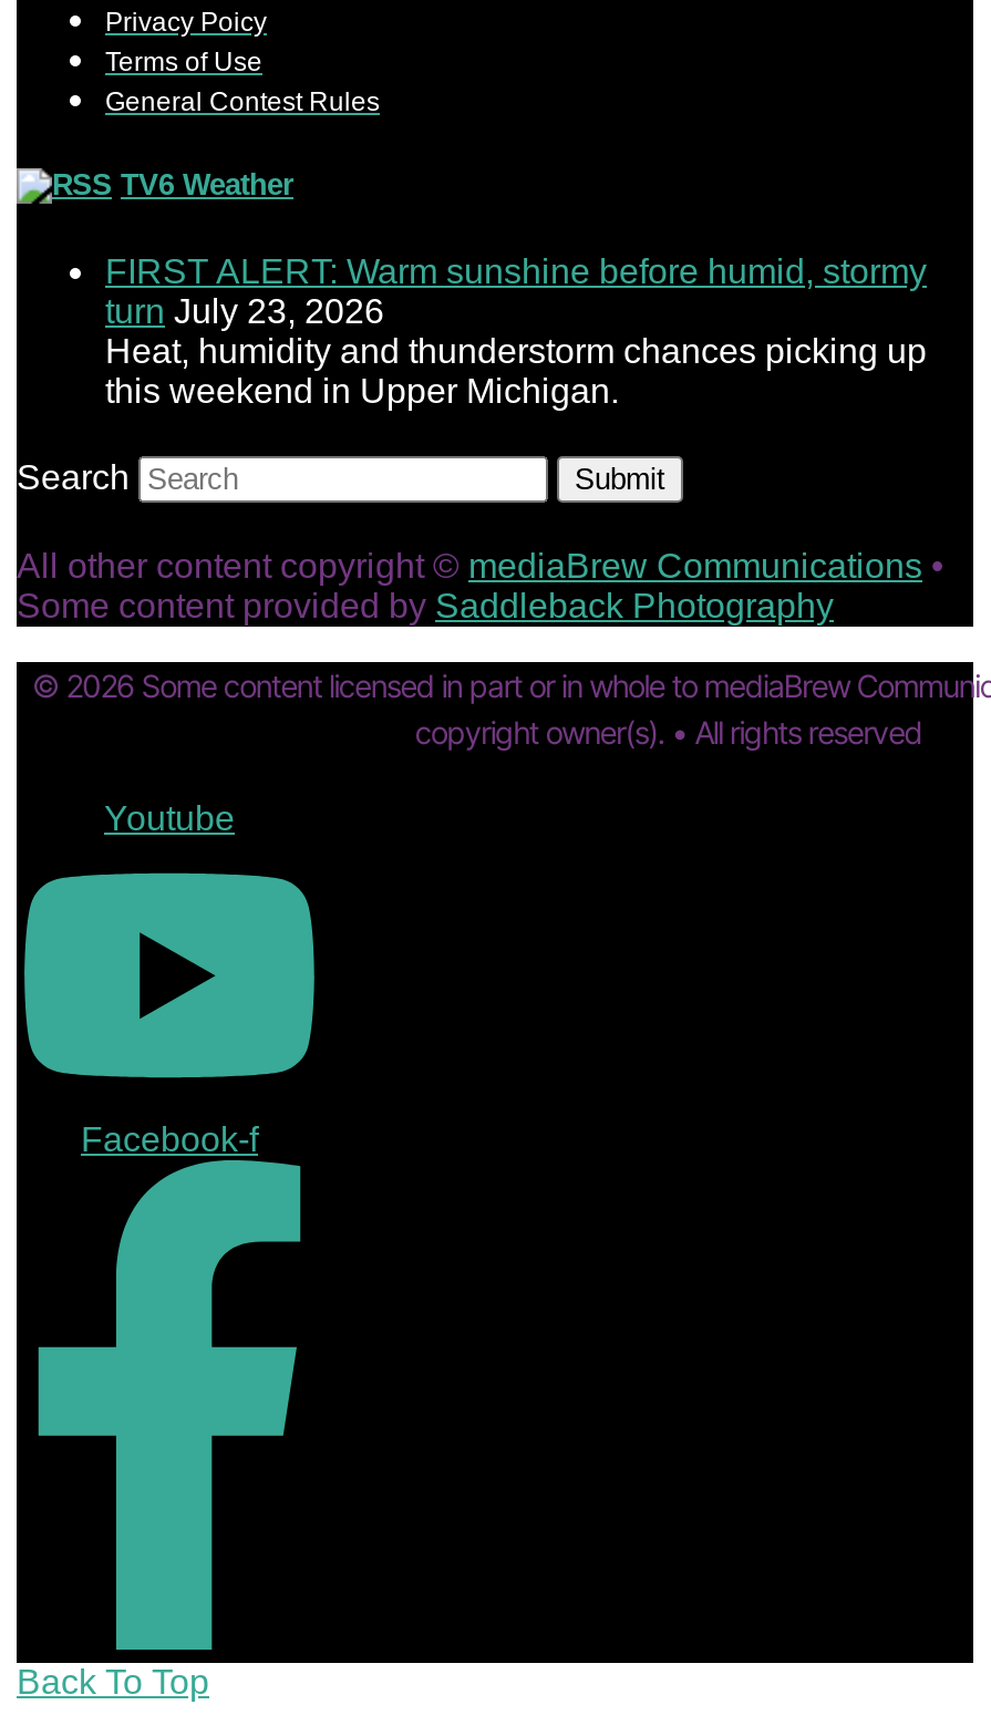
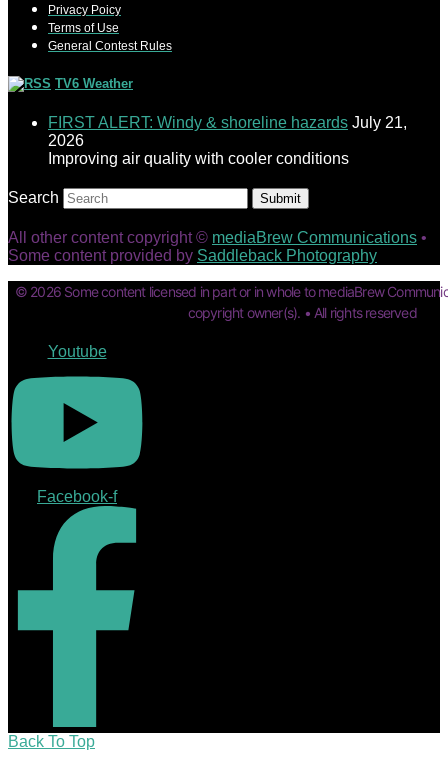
[105,253,927,410] FIRST ALERT: Warm sunshine before humid, stormy | turn July 23, 2026 | Heat, humidity and thunderstorm chances picking up | this weekend in Upper Michigan. -> [48,114,407,167] FIRST ALERT: Windy & shoreline hazards July 21, | 2026 | Improving air quality with cooler conditions

